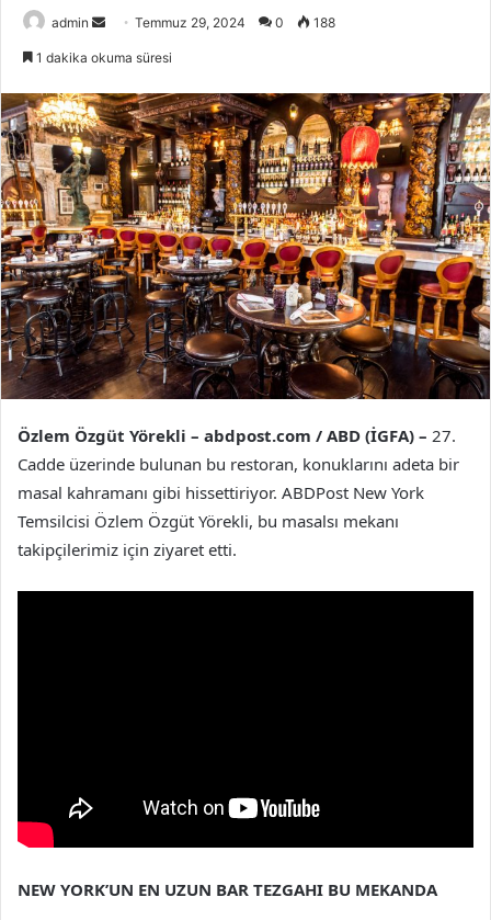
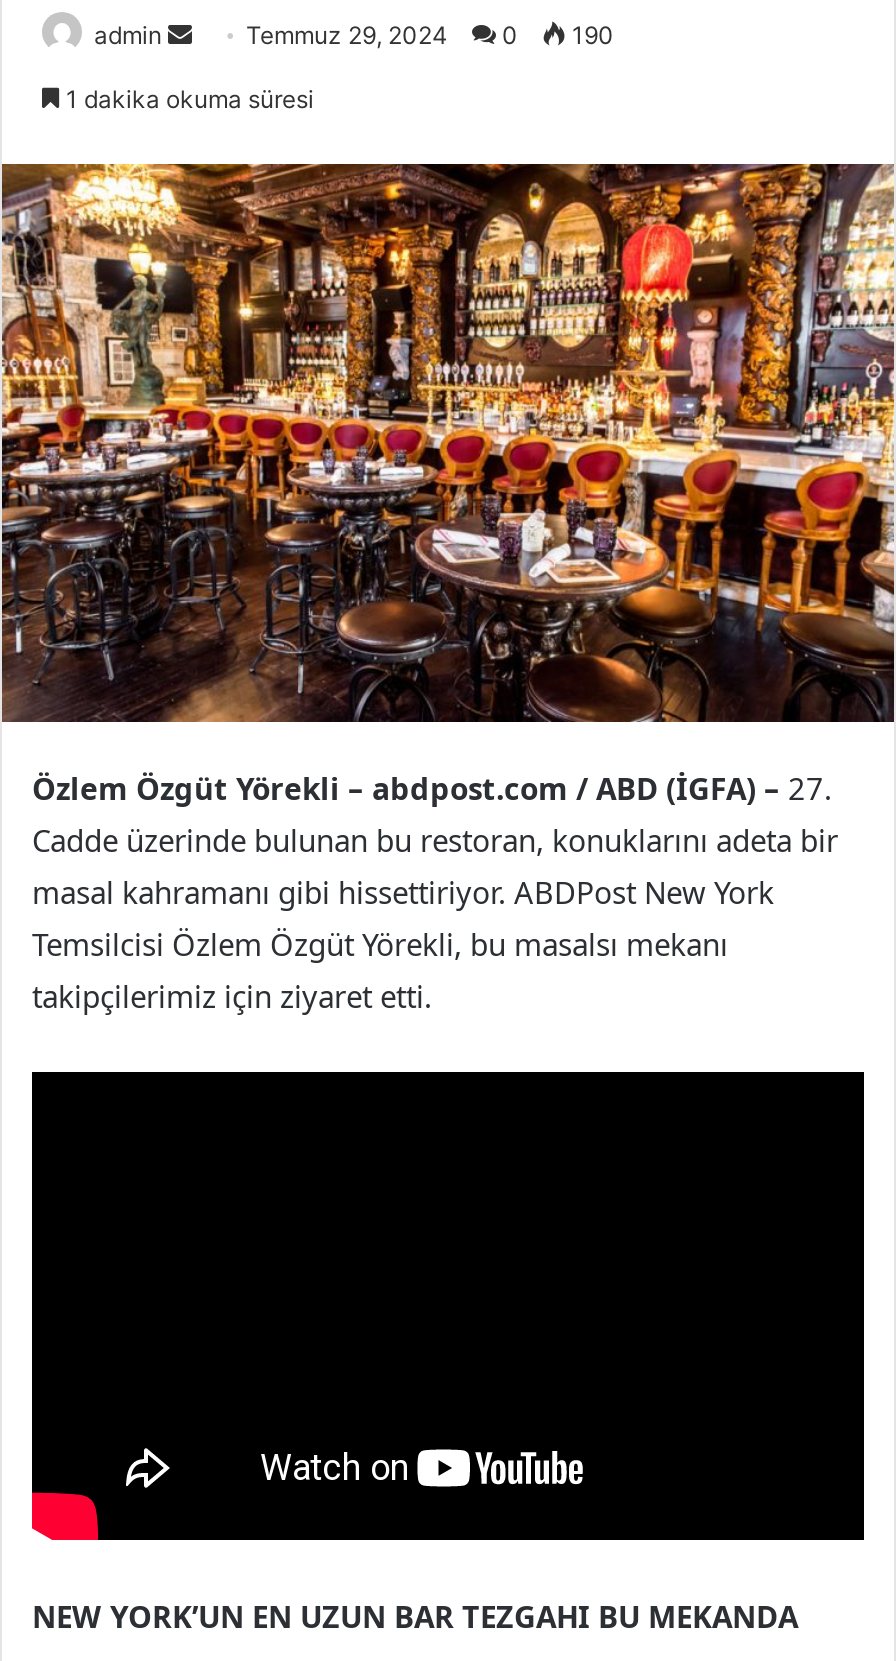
[310,14,335,30] 188 -> [566,20,614,50] 190

